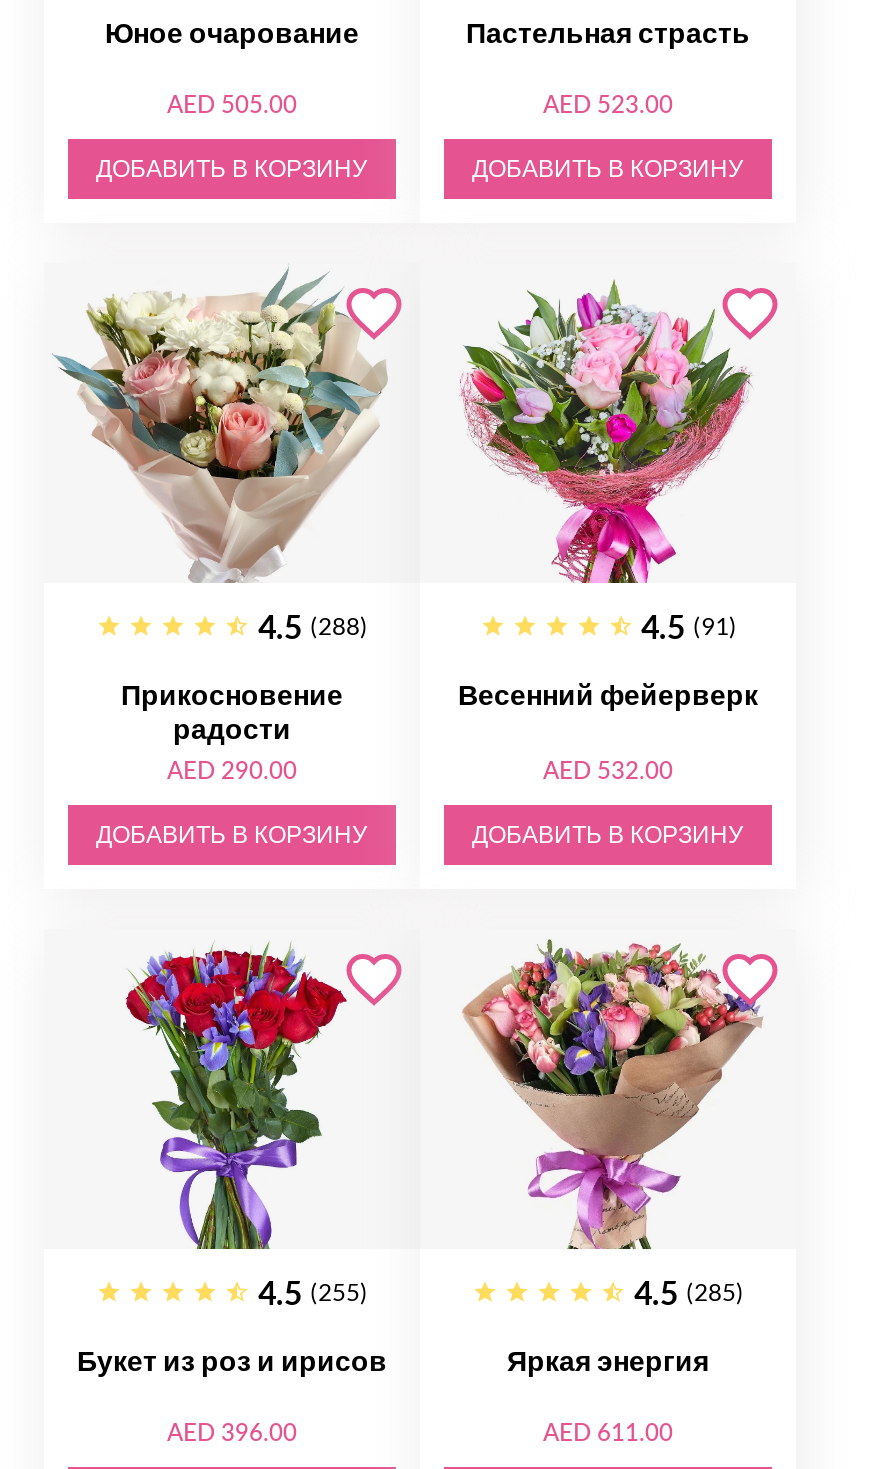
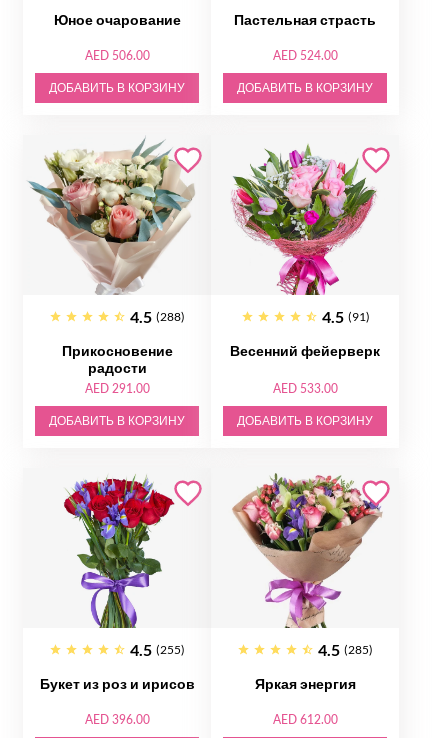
[167,89,297,119] AED 505.00 -> [84,48,149,63] AED 506.00
[543,89,673,119] AED 523.00 -> [272,48,337,63] AED 524.00
[167,755,297,785] AED 290.00 -> [84,381,149,396] AED 291.00
[543,755,673,785] AED 532.00 -> [272,381,337,396] AED 533.00
[543,1417,673,1447] AED 611.00 -> [272,712,337,727] AED 612.00

